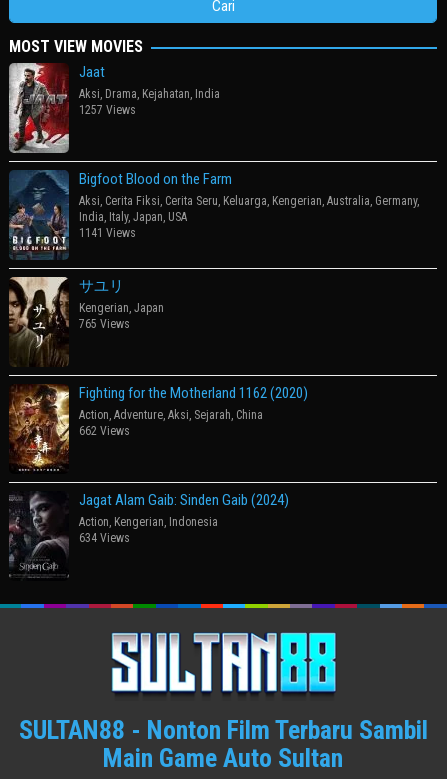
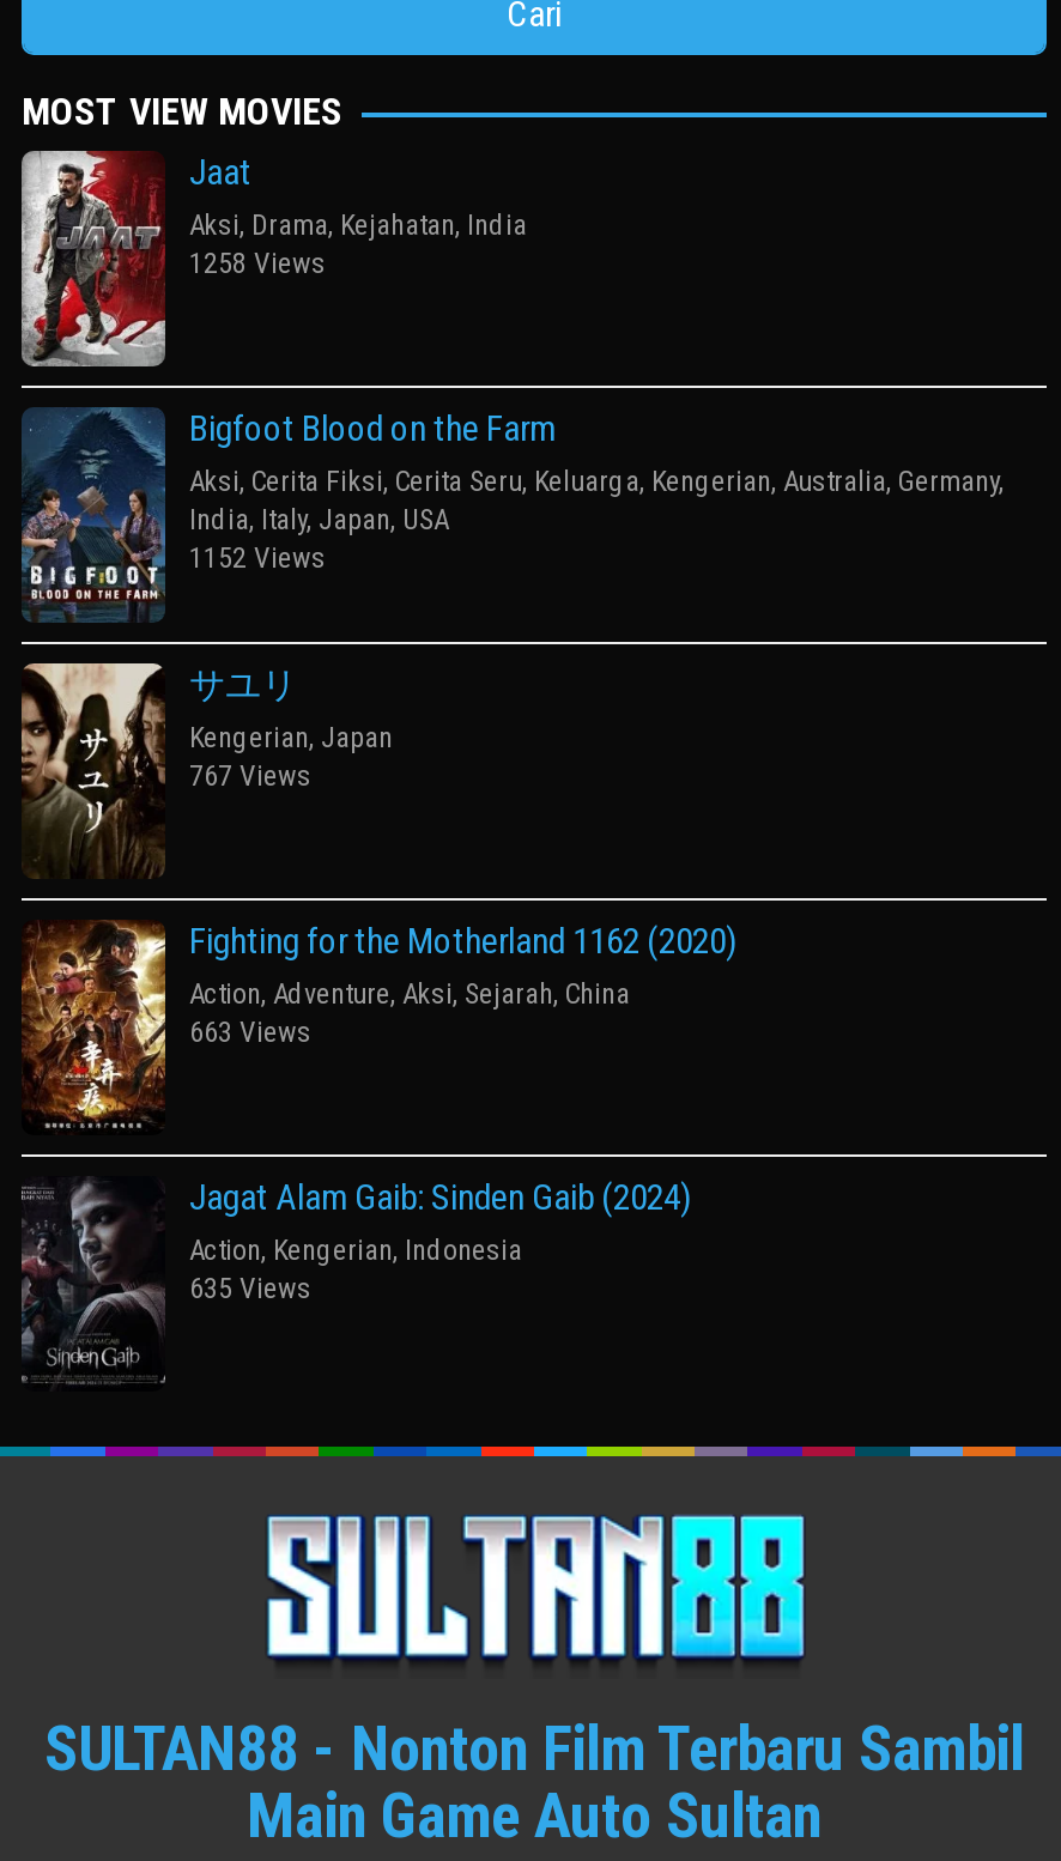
[79,103,136,117] 1257 Views -> [189,247,326,281] 1258 Views
[79,226,136,240] 1141 Views -> [189,542,326,576] 1152 Views
[79,317,130,331] 765 Views -> [189,760,311,793] 767 Views
[79,424,130,438] 662 Views -> [189,1016,311,1050] 663 Views
[79,531,130,545] 634 Views -> [189,1273,311,1306] 635 Views

